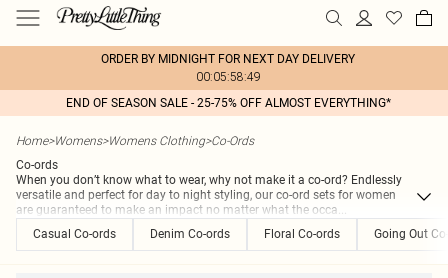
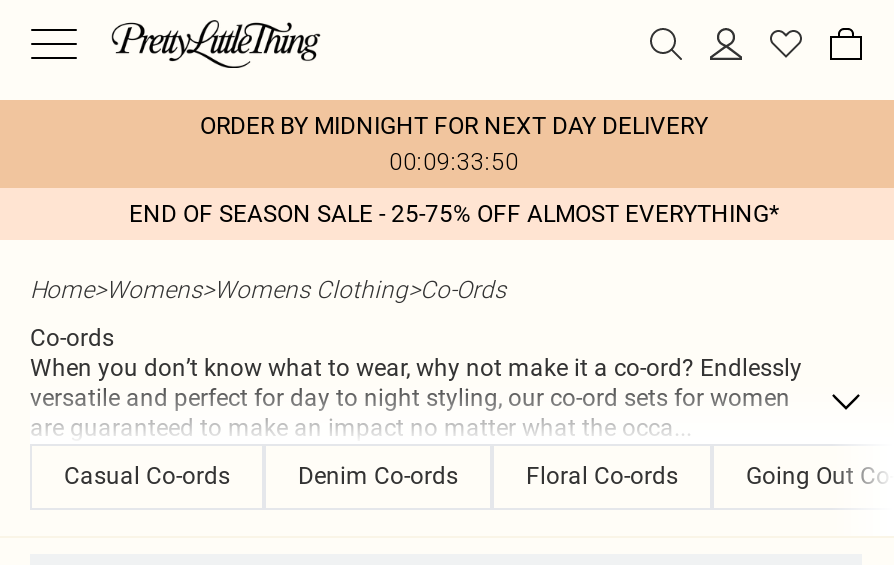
[195,69,260,84] 00:05:58:49 -> [389,146,519,176] 00:09:33:50

